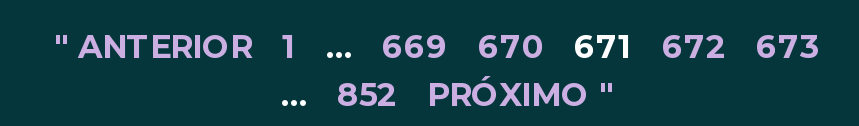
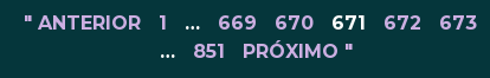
[337,77,397,115] 852 -> [193,41,225,63] 851

